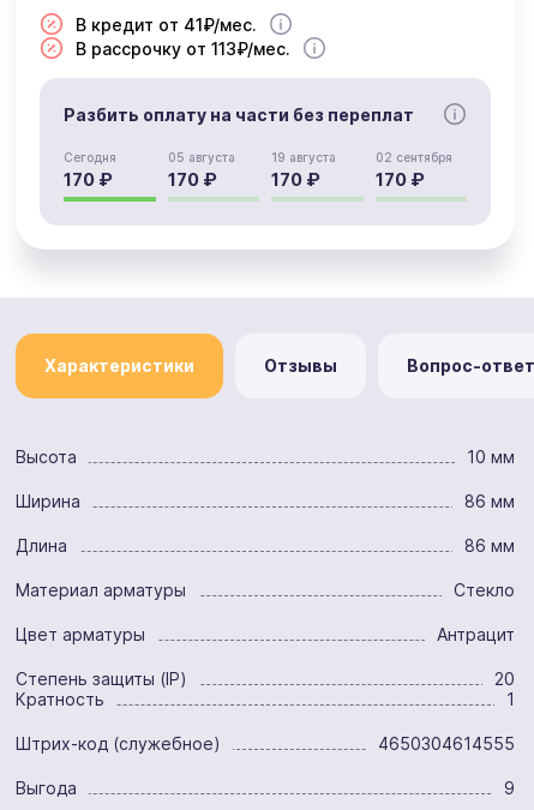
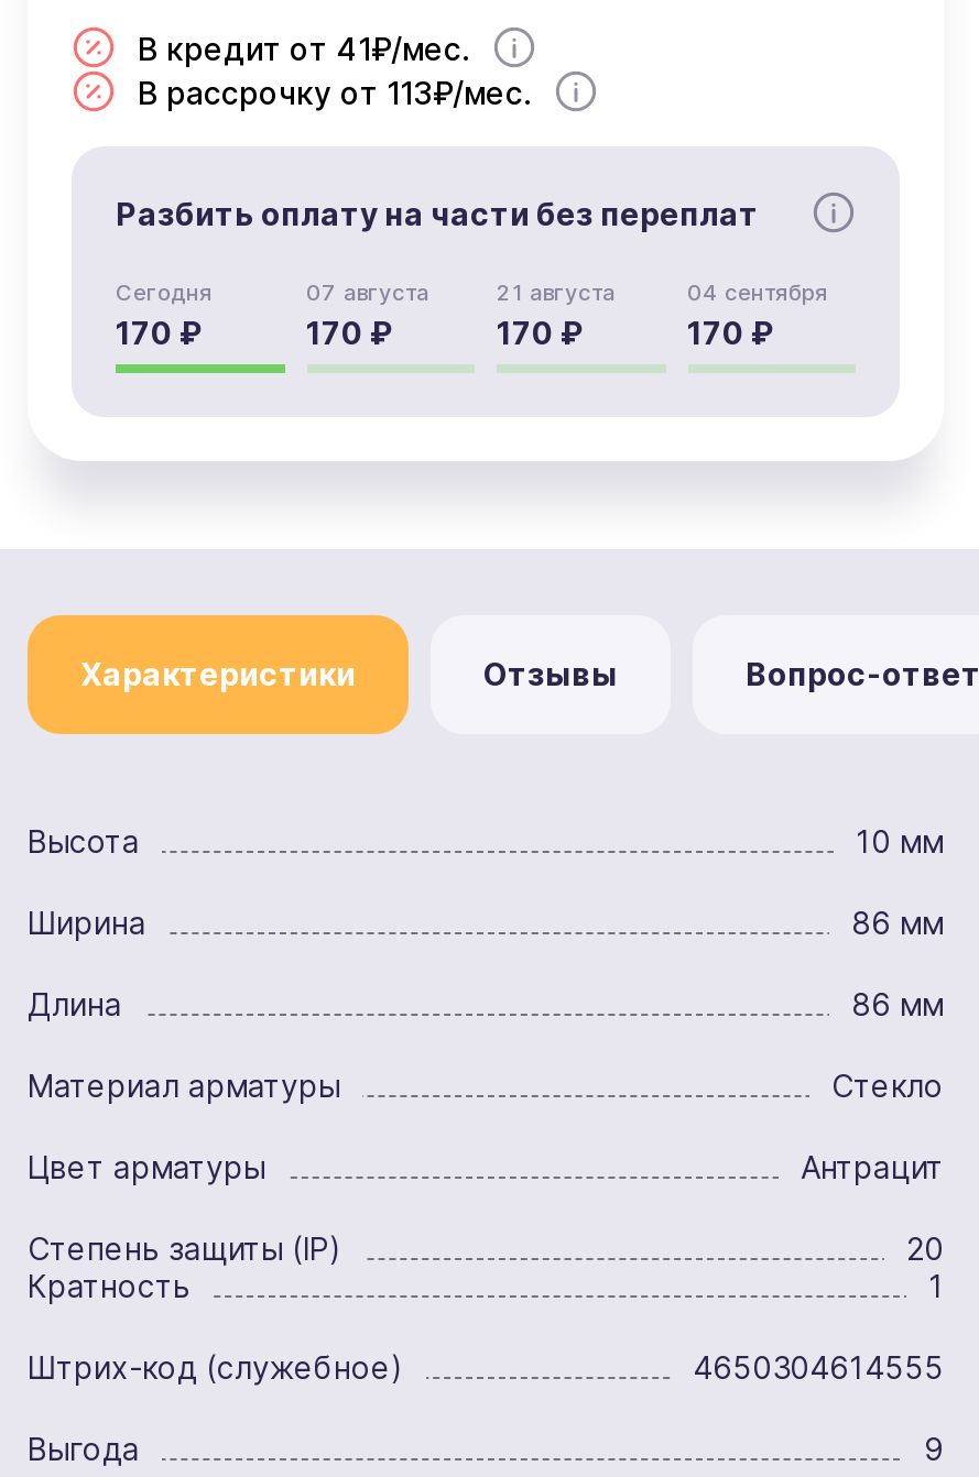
[167,150,235,164] 05 августа -> [306,278,429,305] 07 августа
[271,150,336,164] 19 августа -> [497,278,616,305] 21 августа
[375,150,452,164] 02 сентября -> [687,278,828,305] 04 сентября

